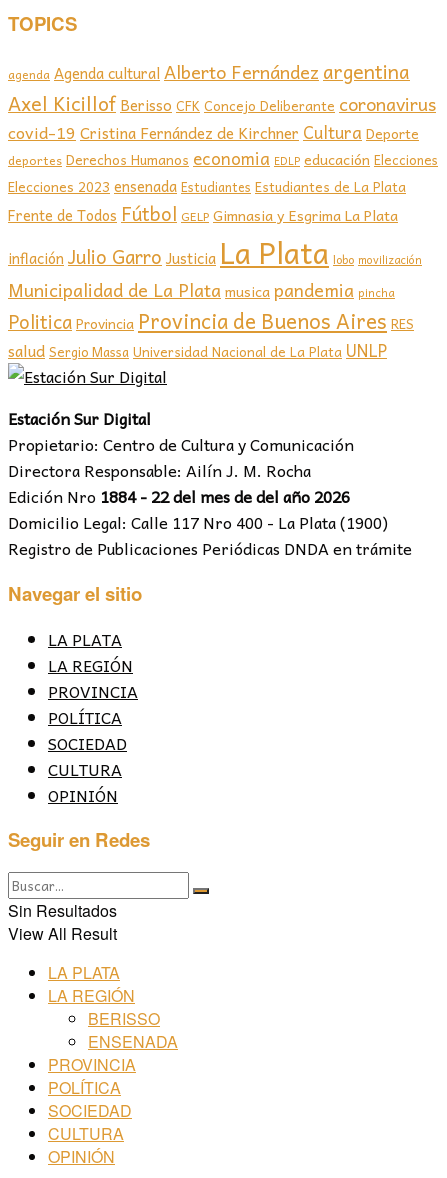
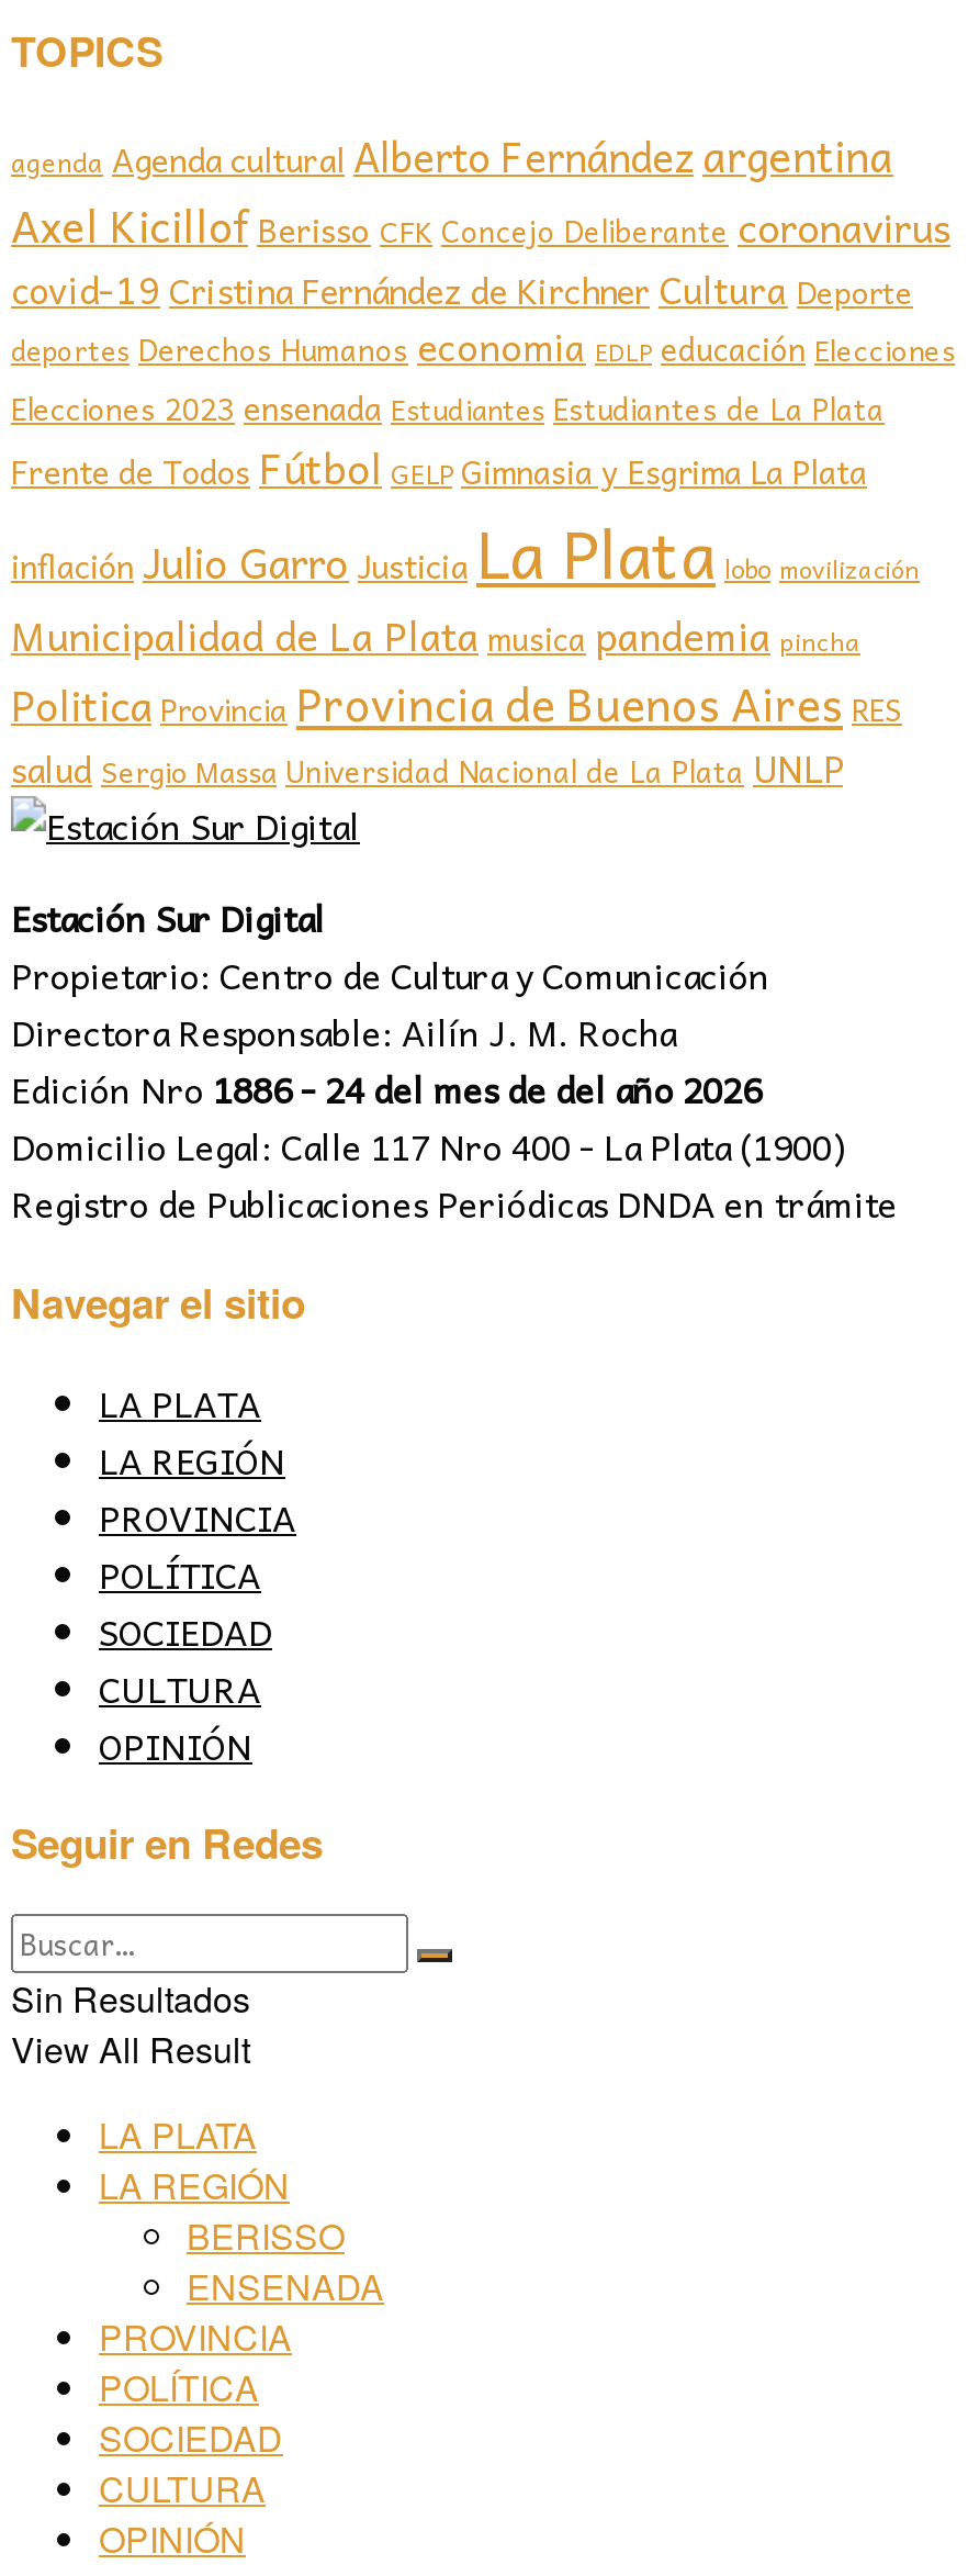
[8,483,350,509] Edición Nro 1884 - 22 del mes de del año 2026 -> [11,1060,762,1117] Edición Nro 1886 - 24 del mes de del año 2026

